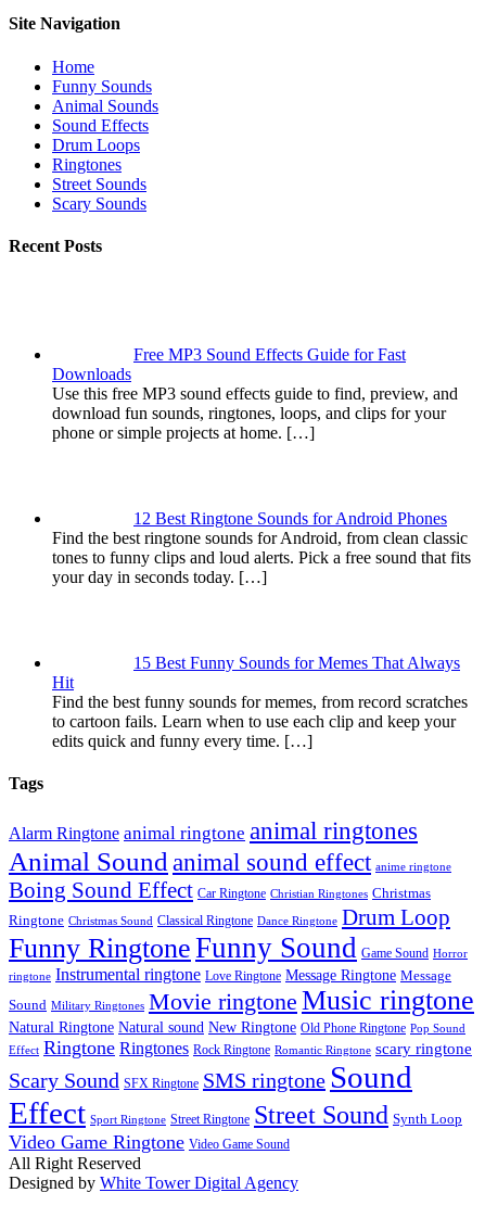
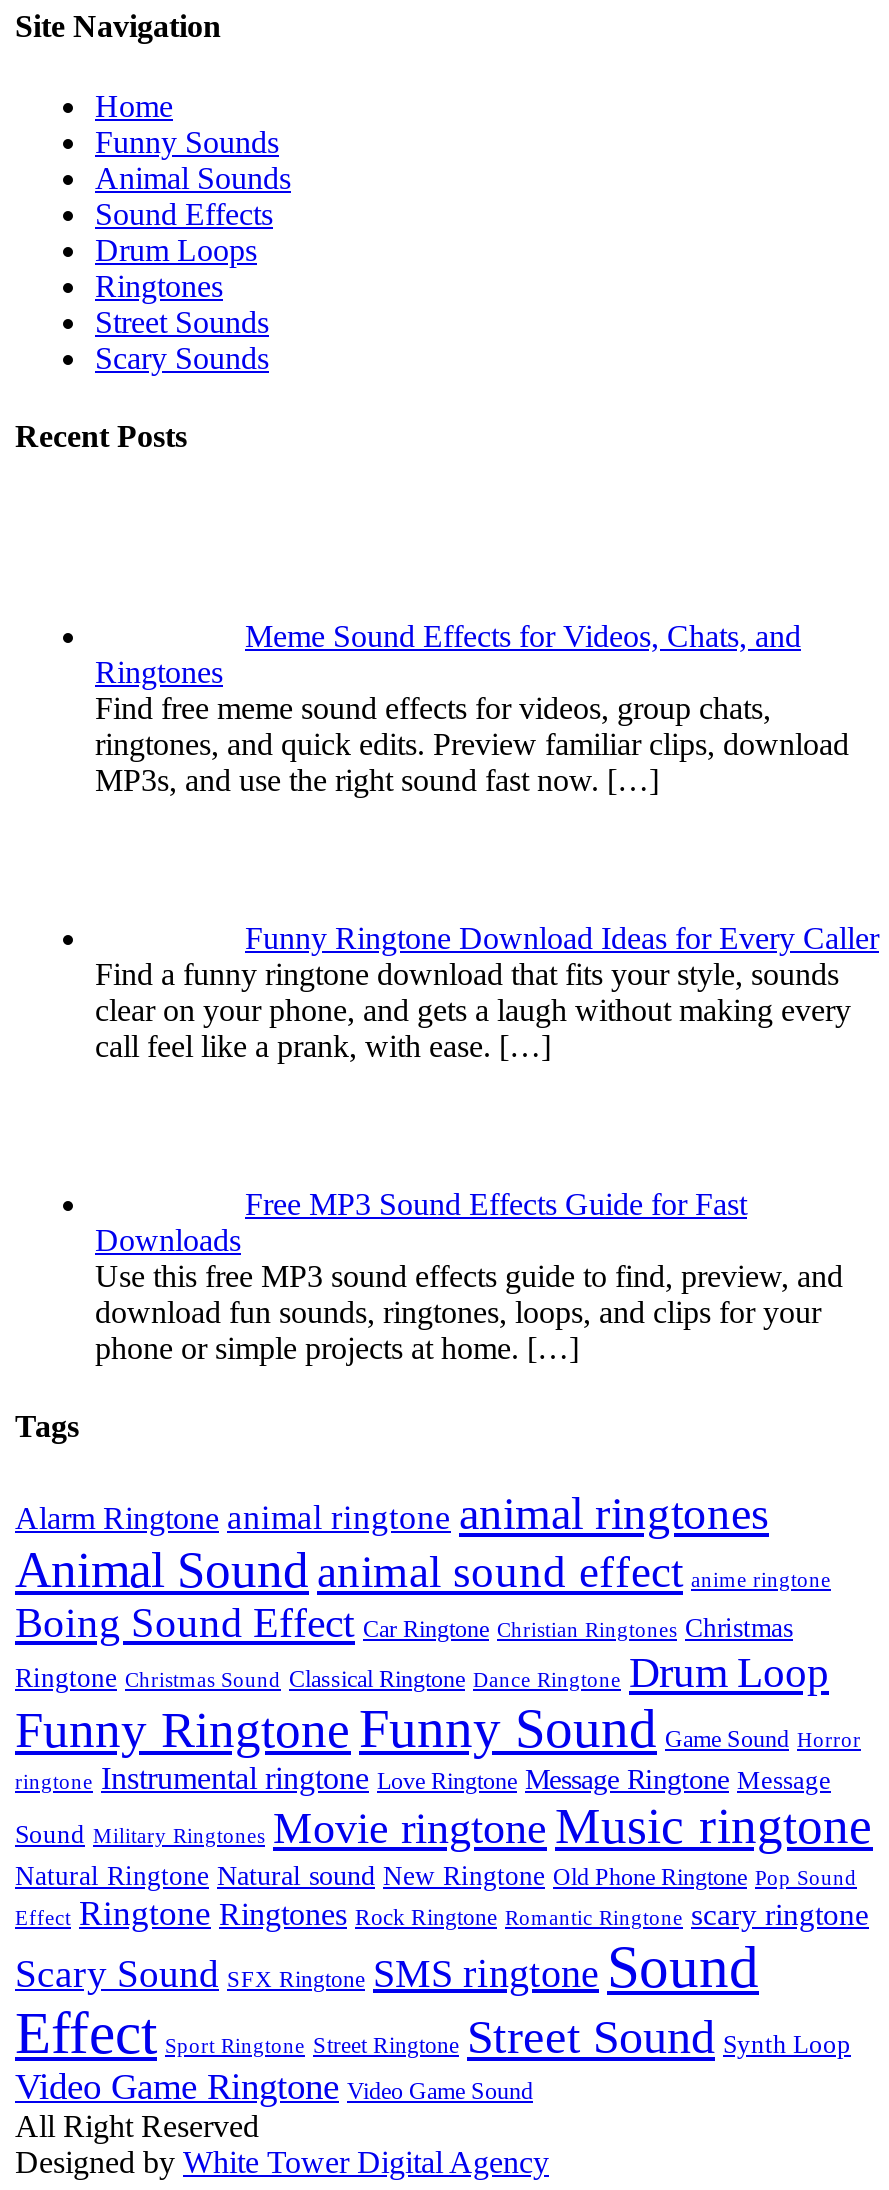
none -> [95,619,849,797] Meme Sound Effects for Videos, Chats, and | Ringtones | Find free meme sound effects for videos, group chats, | ringtones, and quick edits. Preview familiar clips, download | MP3s, and use the right sound fast now. […]
none -> [95,921,879,1063] Funny Ringtone Download Ideas for Every Caller | Find a funny ringtone download that fits your style, sounds | clear on your phone, and gets a laugh without making every | call feel like a prank, with ease. […]
moved [52,345,458,442] -> [95,1187,843,1365]: Free MP3 Sound Effects Guide for Fast | Downloads | Use this free MP3 sound effects guide to find, preview, and | download fun sounds, ringtones, loops, and clips for your | phone or simple projects at home. […]
[52,509,471,586] 12 Best Ringtone Sounds for Android Phones | Find the best ringtone sounds for Android, from clean classic | tones to funny clips and loud alerts. Pick a free sound that fits | your day in seconds today. […] -> none
[52,654,468,750] 15 Best Funny Sounds for Memes That Always | Hit | Find the best funny sounds for memes, from record scratches | to cartoon fails. Learn when to use each clip and keep your | edits quick and funny every time. […] -> none

